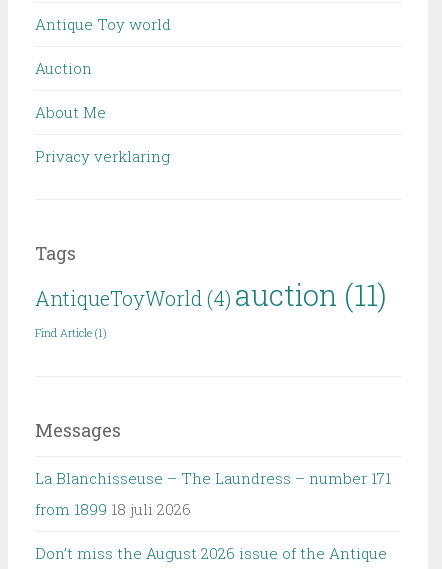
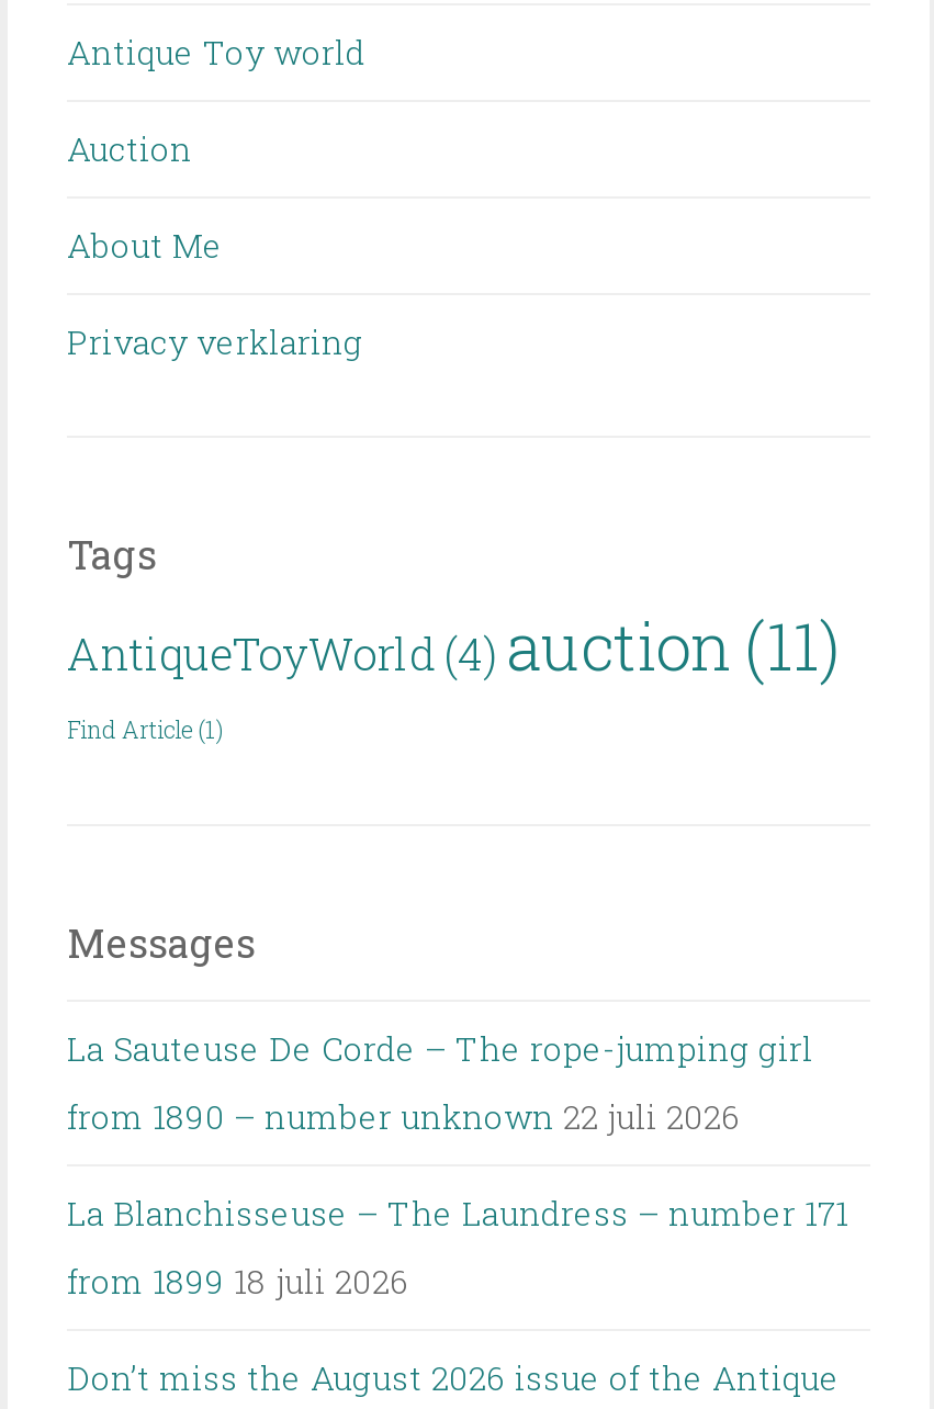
none -> [67,1026,813,1138] La Sauteuse De Corde – The rope-jumping girl | from 1890 – number unknown 22 juli 2026

